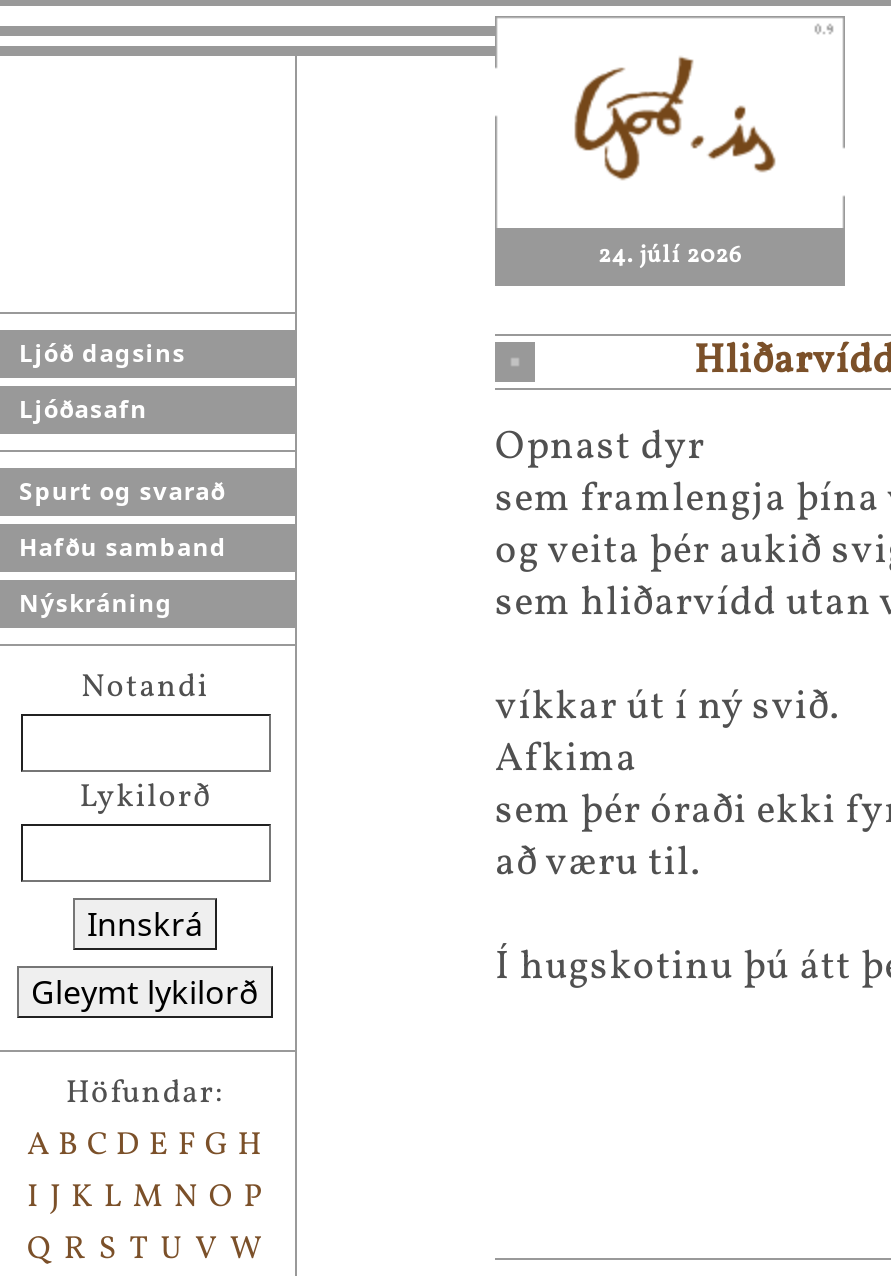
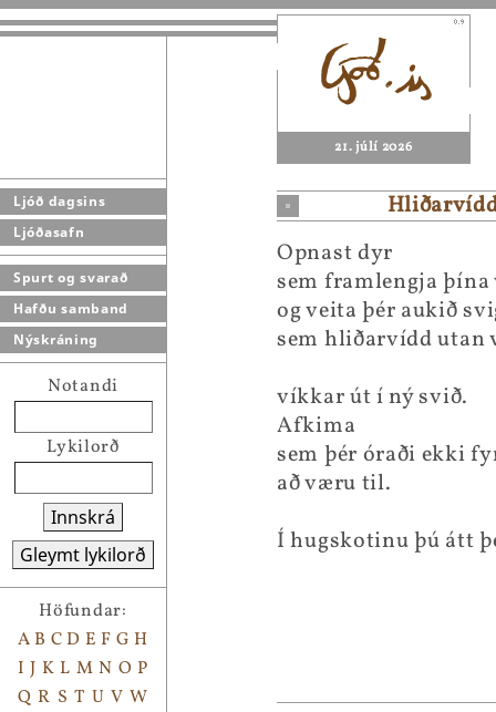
[598,240,742,272] 24. júlí 2026 -> [335,138,412,156] 21. júlí 2026

